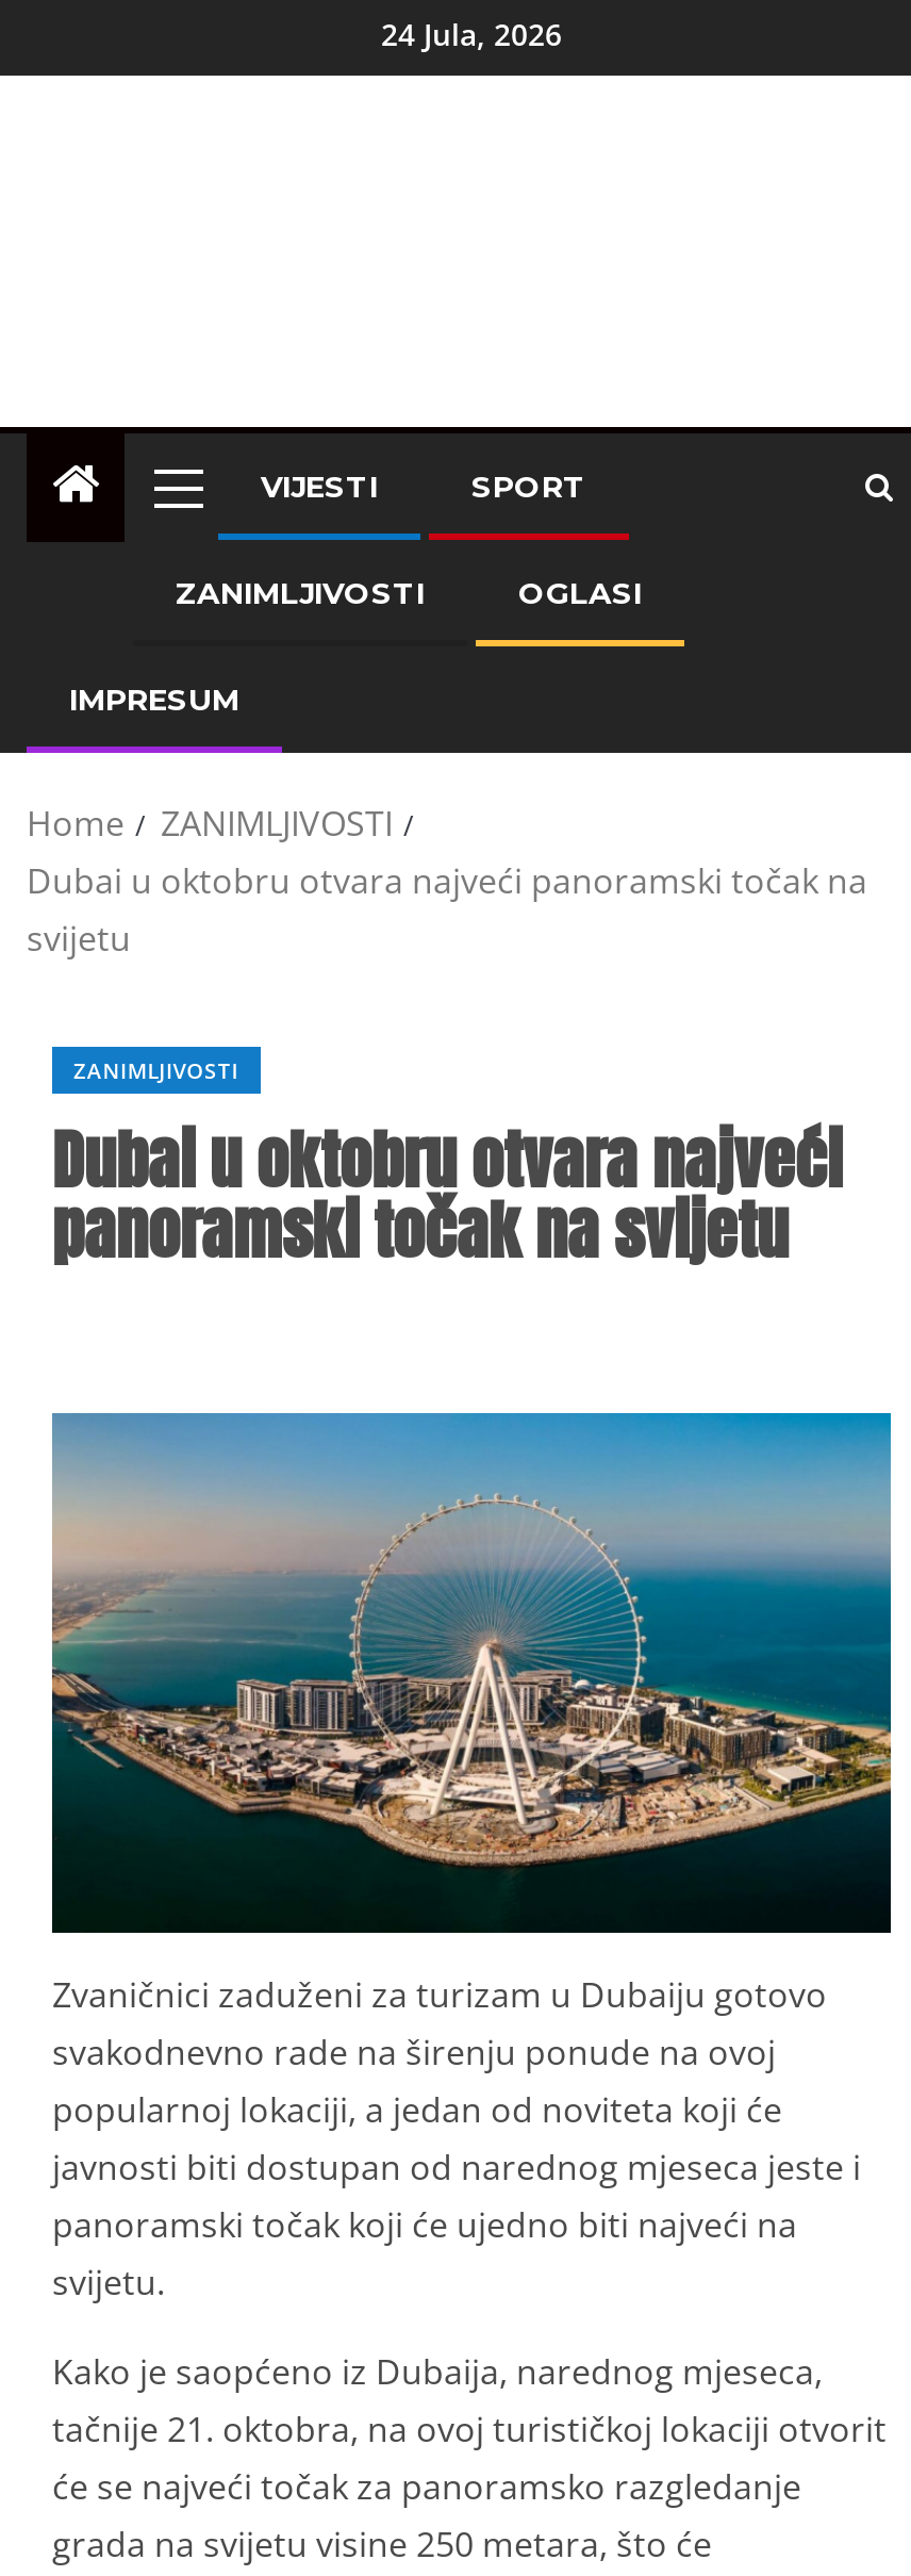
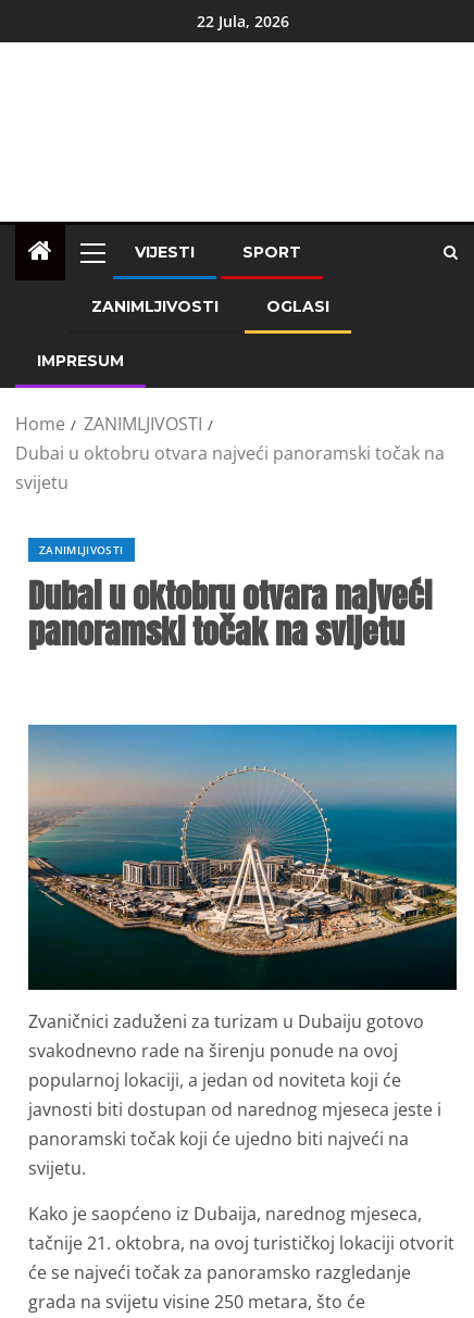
[381,14,562,54] 24 Jula, 2026 -> [196,11,289,32] 22 Jula, 2026

